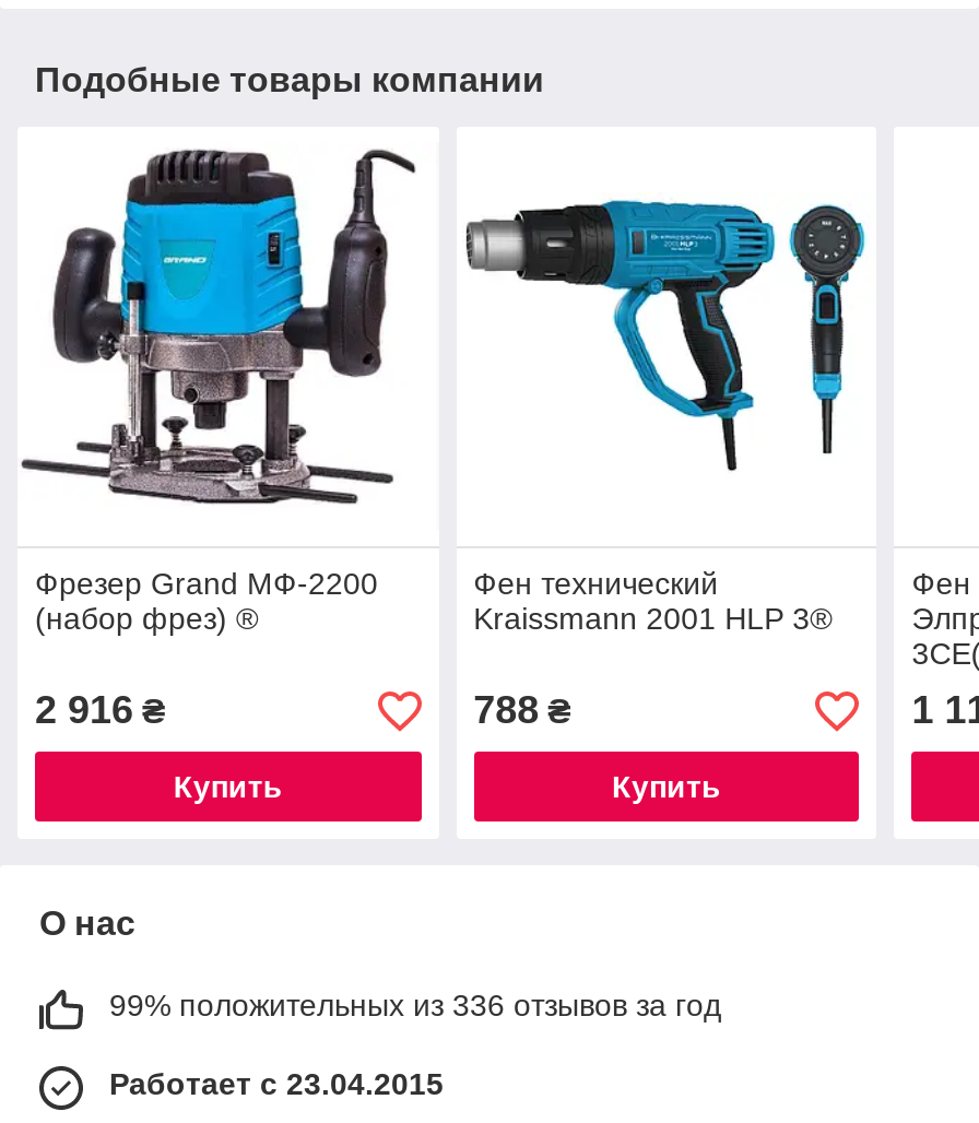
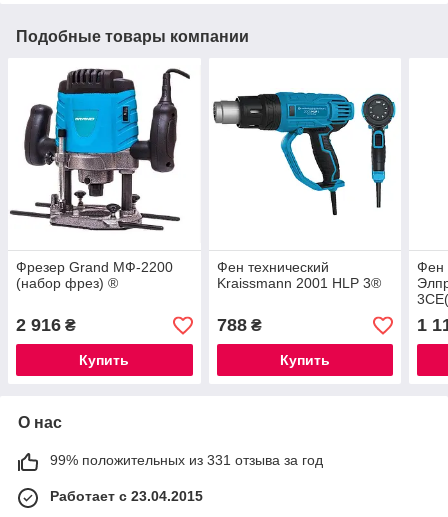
[109,988,721,1023] 99% положительных из 336 отзывов за год -> [50,452,323,468] 99% положительных из 331 отзыва за год

